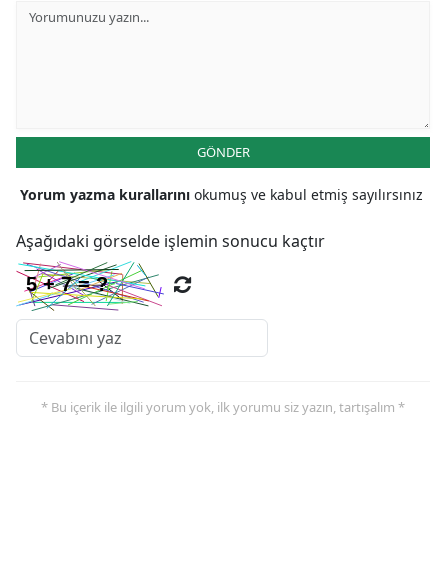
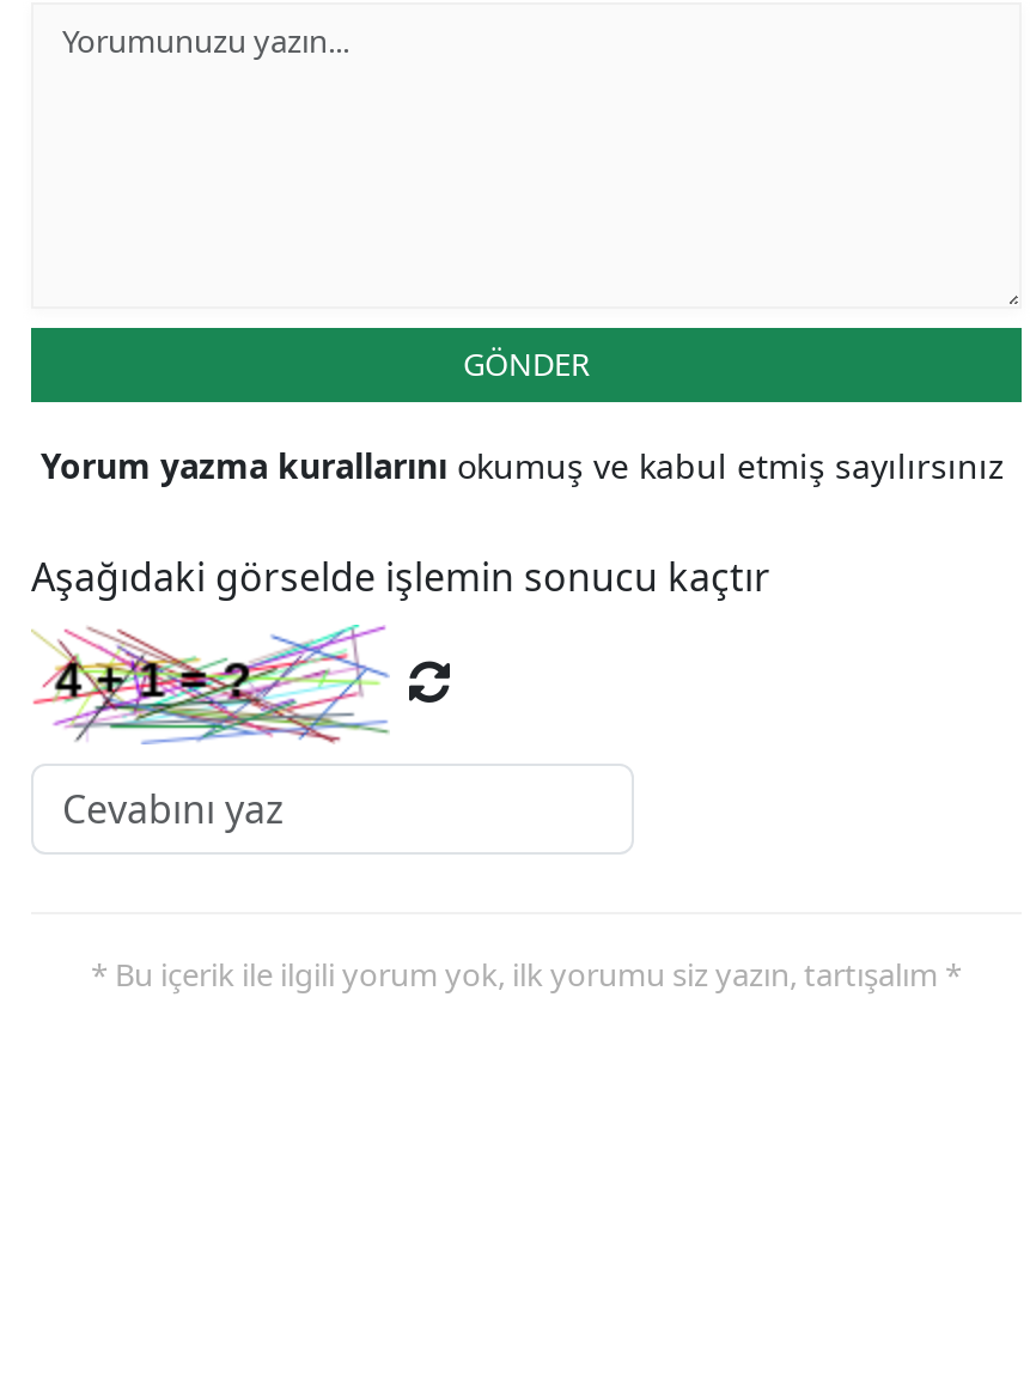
[16,261,164,312] [image] -> [33,622,390,744] [image]

